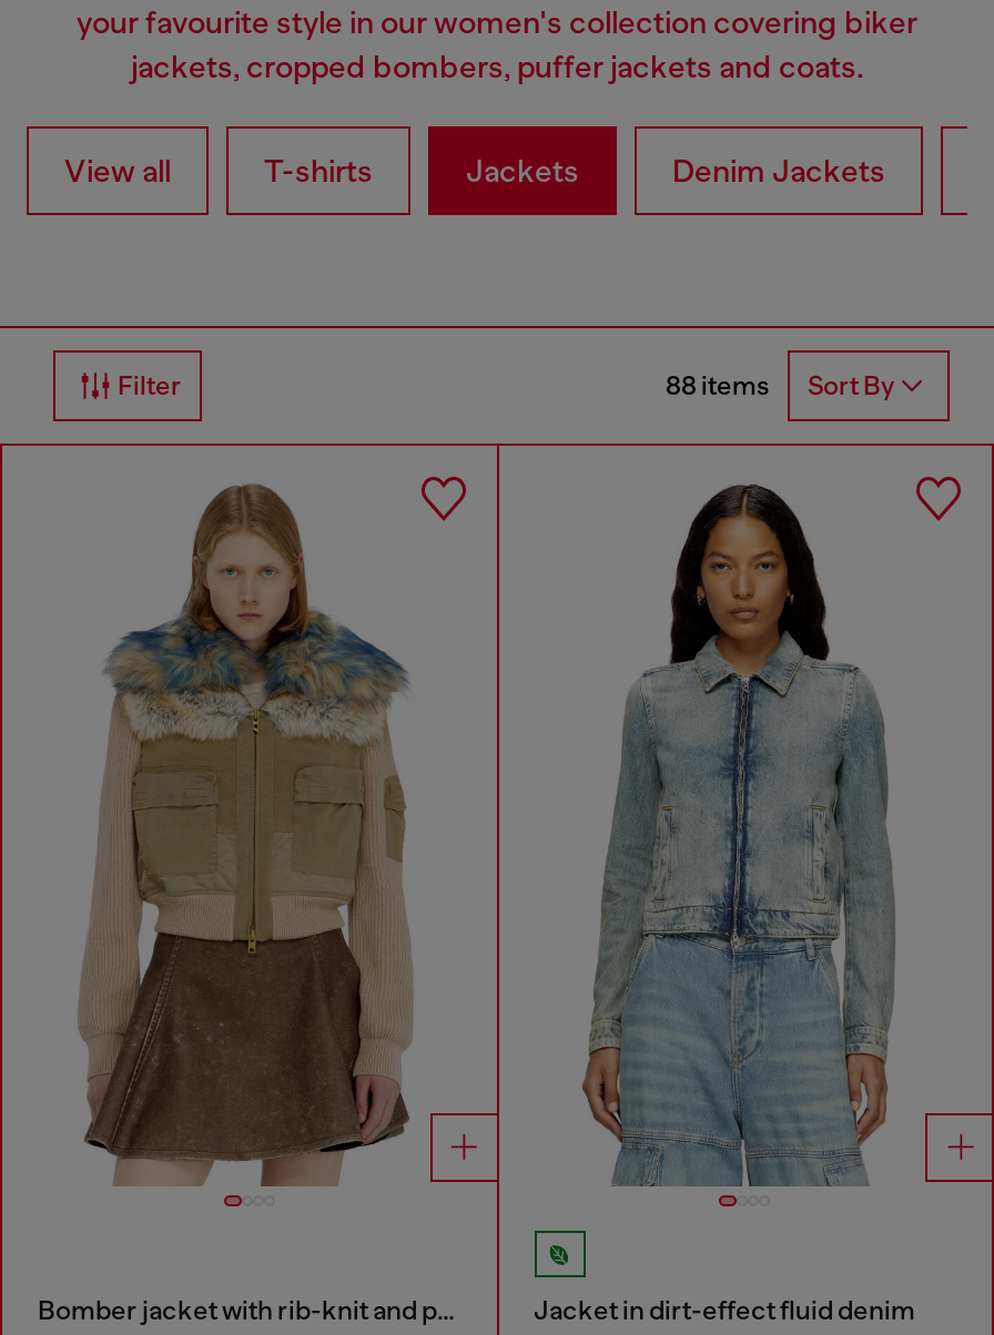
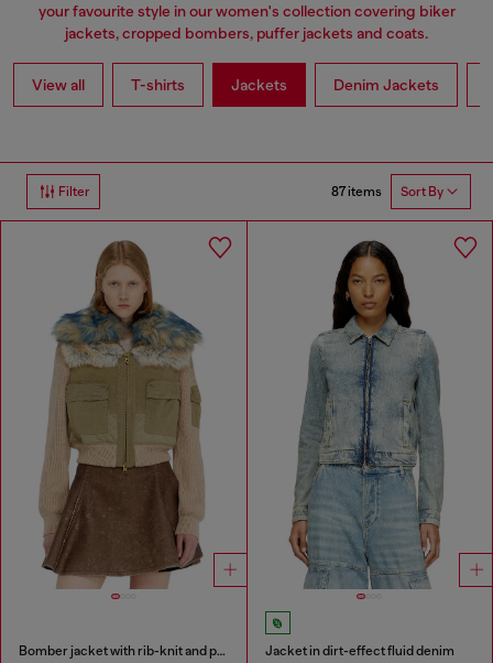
[666,370,894,402] 88 items Sort By -> [331,184,443,200] 87 items Sort By

